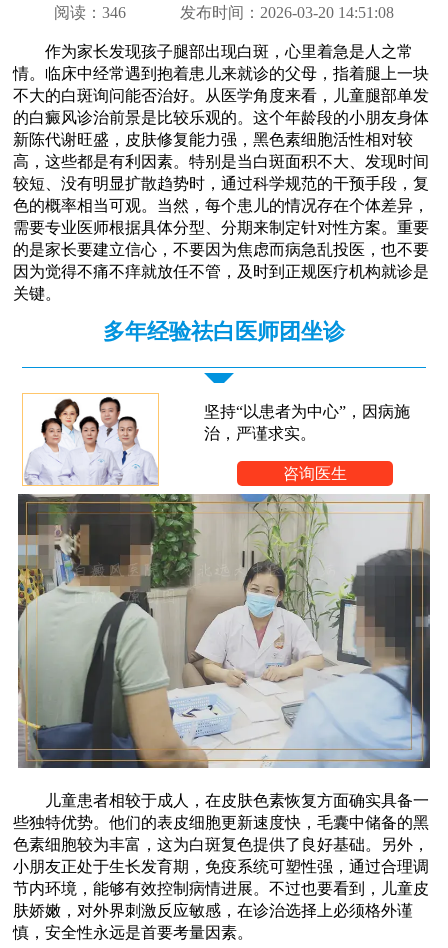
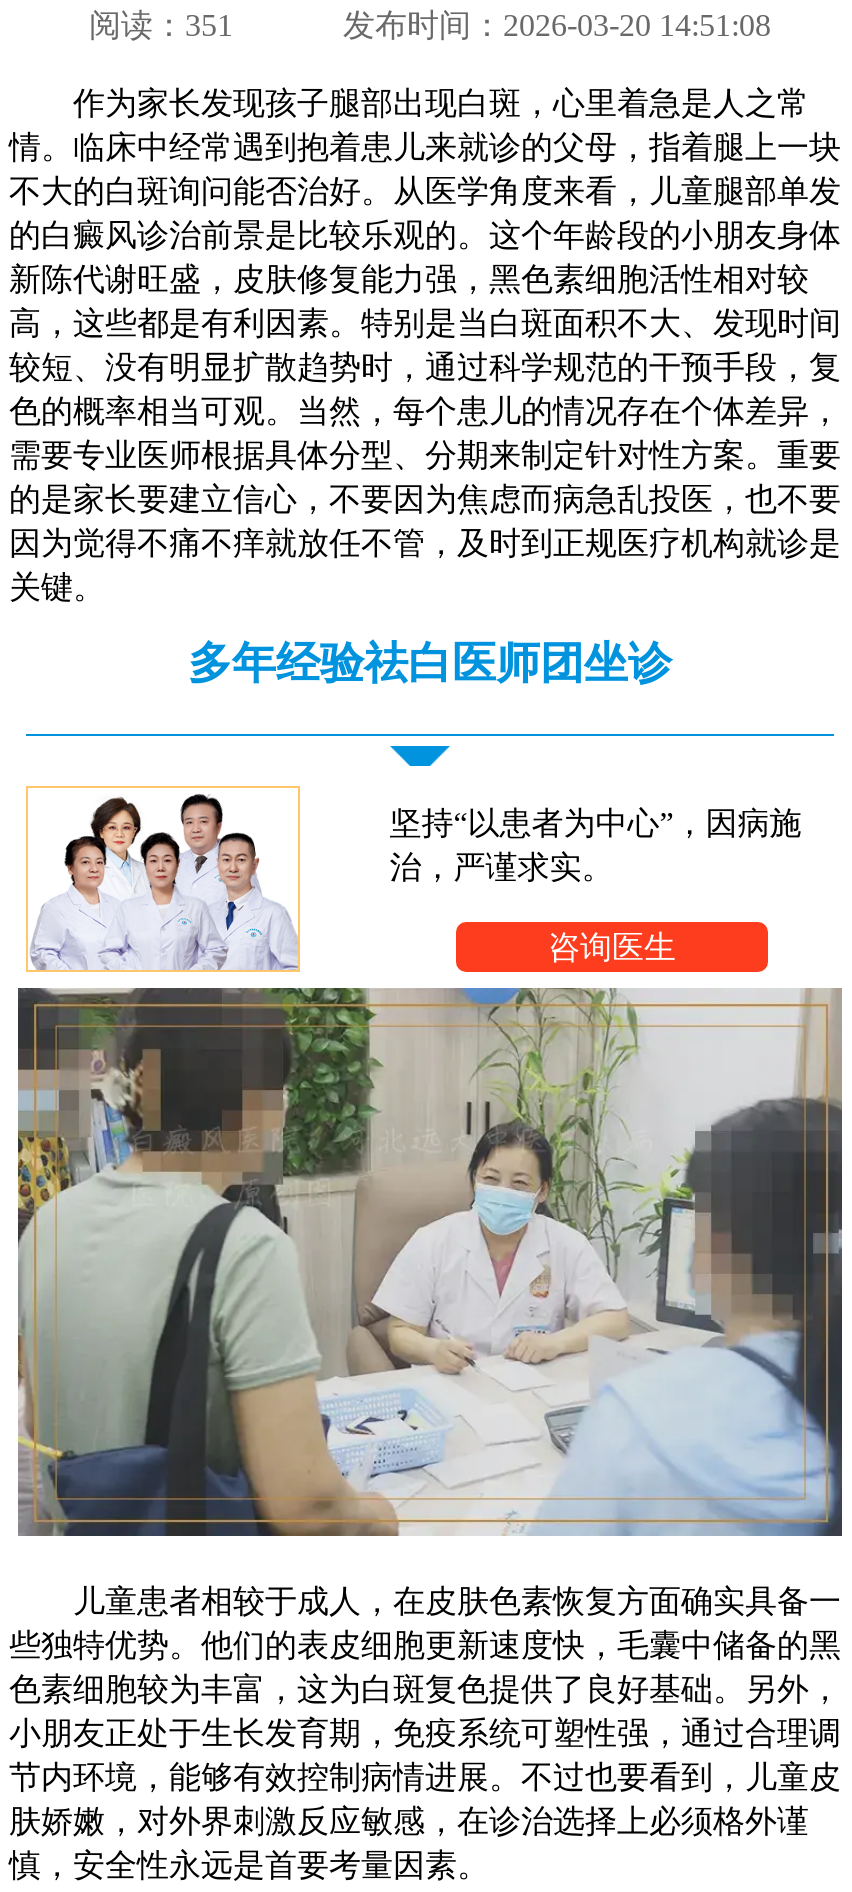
[53,3,125,20] 阅读：346 -> [89,7,233,41] 阅读：351

